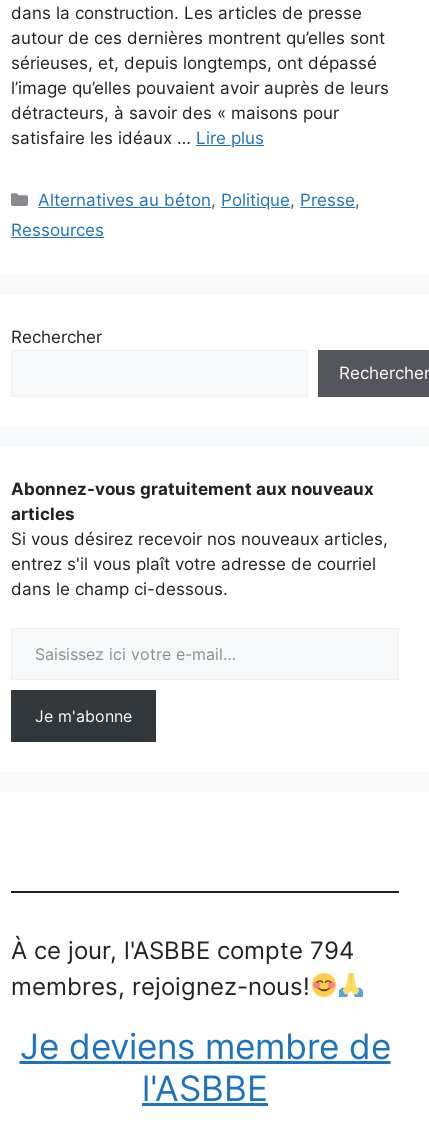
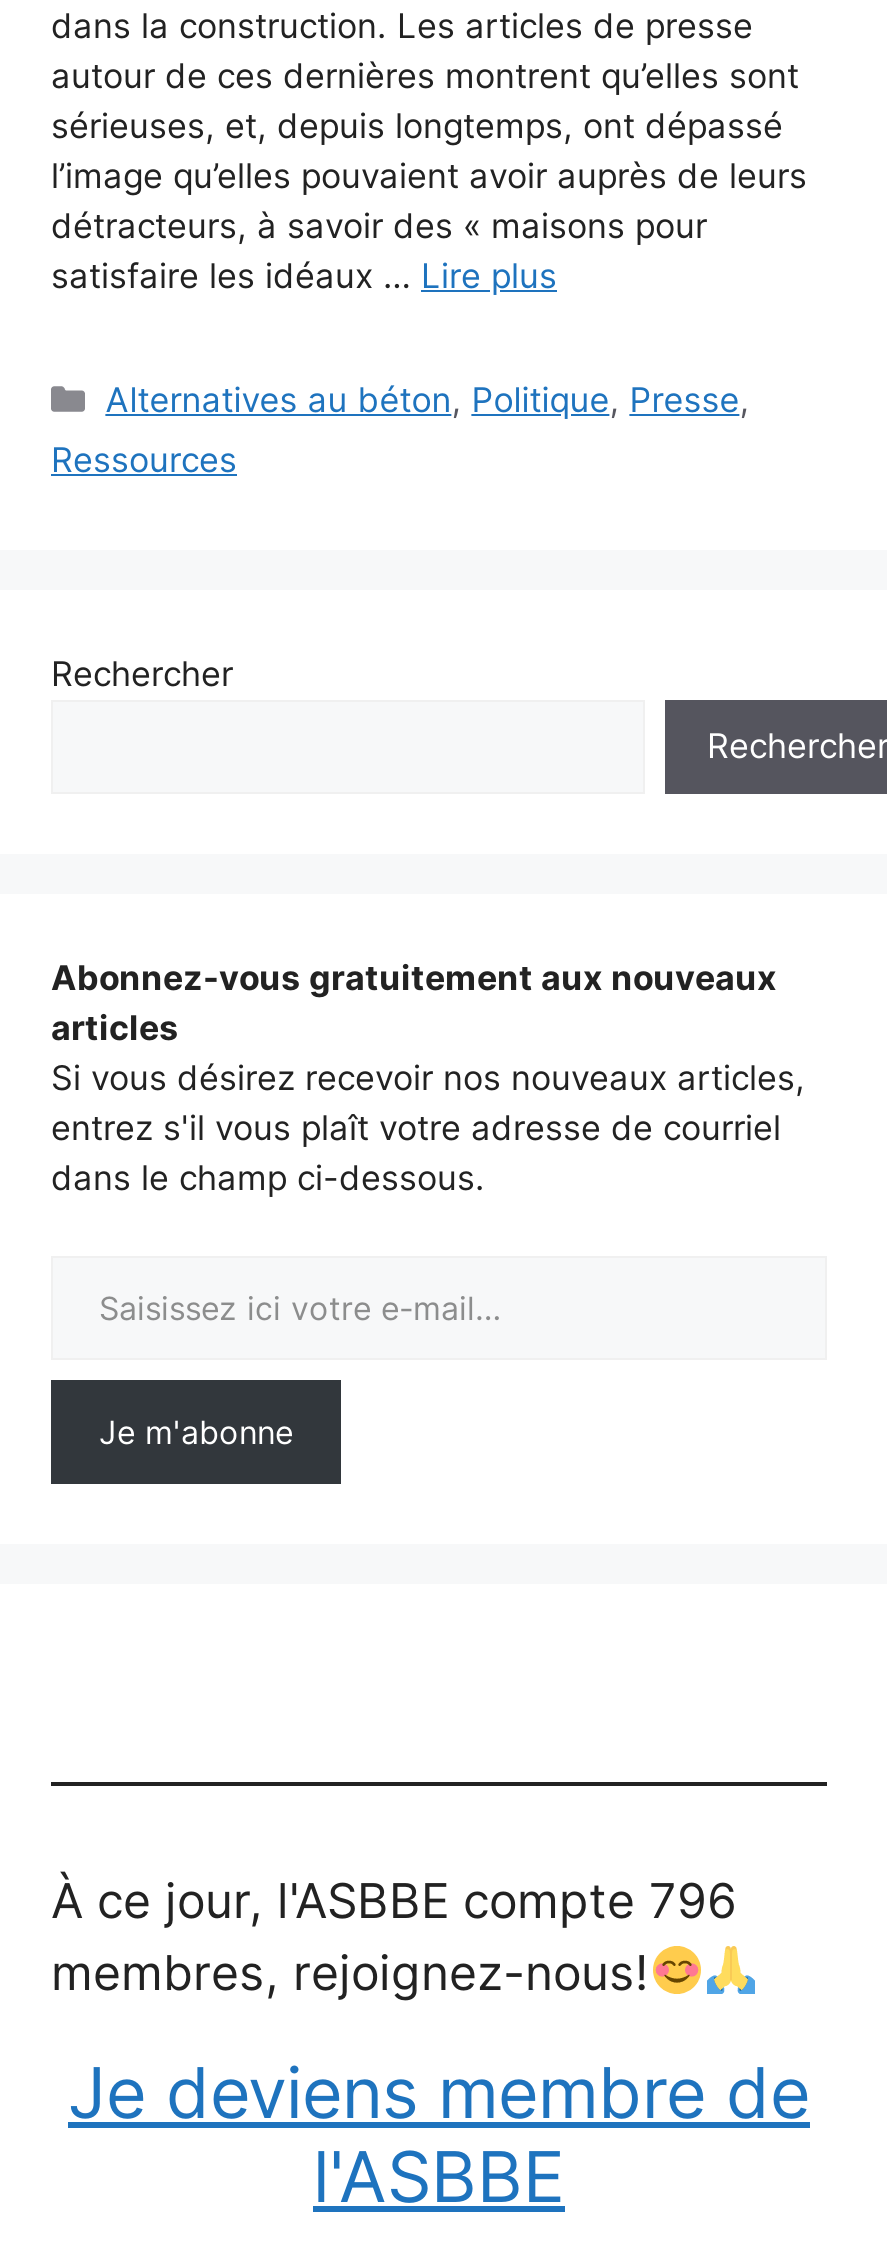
[11,936,354,965] À ce jour, l'ASBBE compte 794 -> [51,1871,737,1929] À ce jour, l'ASBBE compte 796

